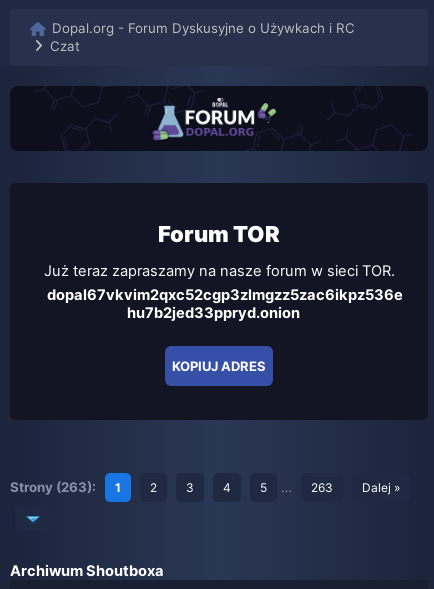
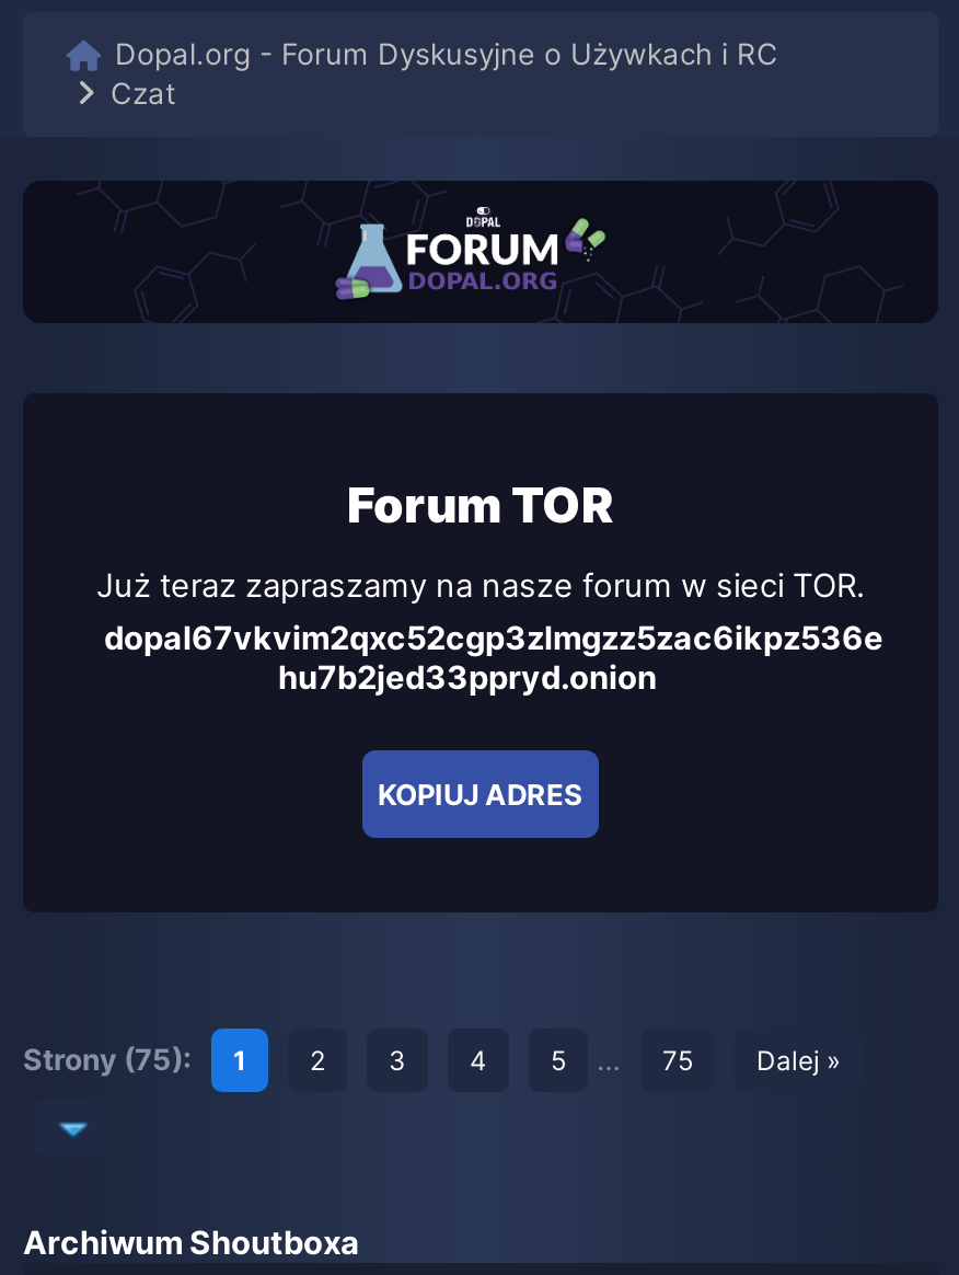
[10,479,96,495] Strony (263): -> [23,1043,192,1078] Strony (75):
[311,480,333,495] 263 -> [662,1045,693,1078] 75

